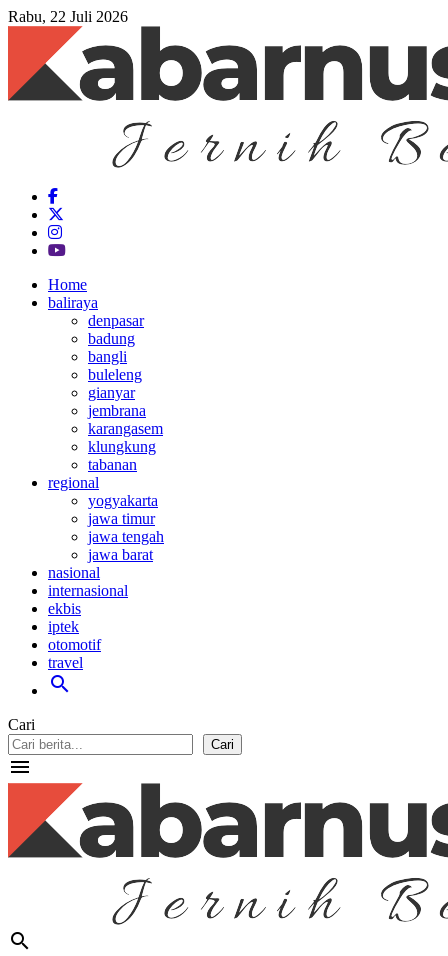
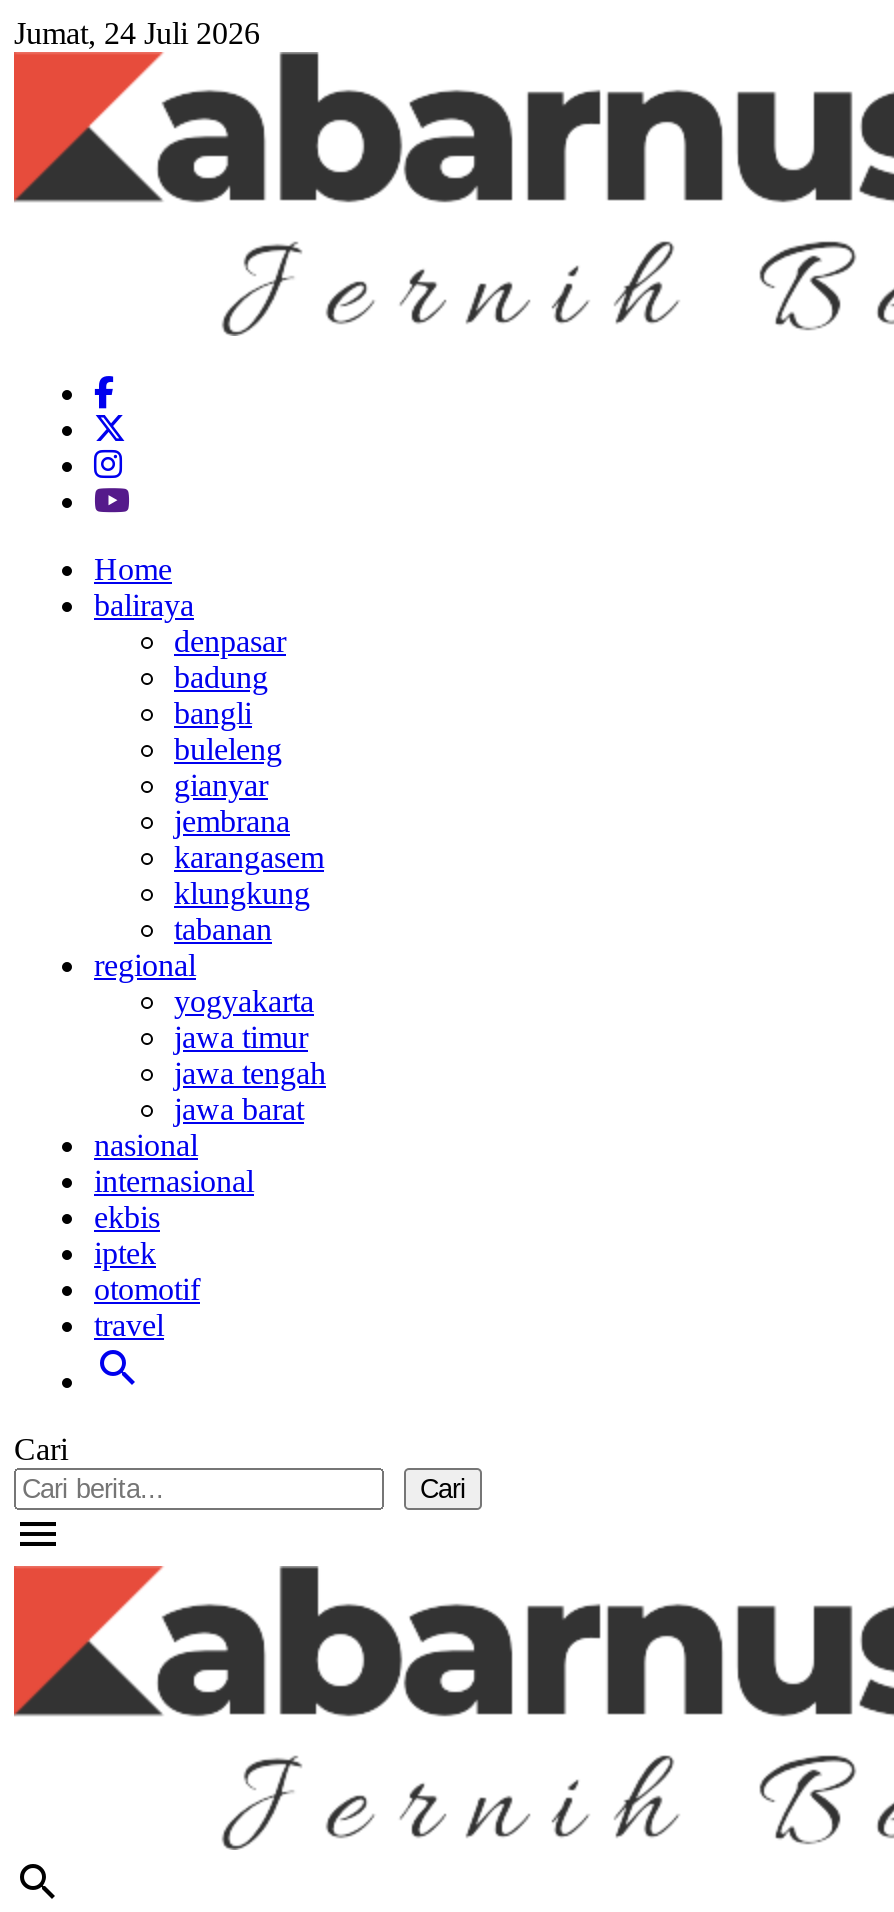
[8,8,128,25] Rabu, 22 Juli 2026 -> [14,16,260,50] Jumat, 24 Juli 2026

